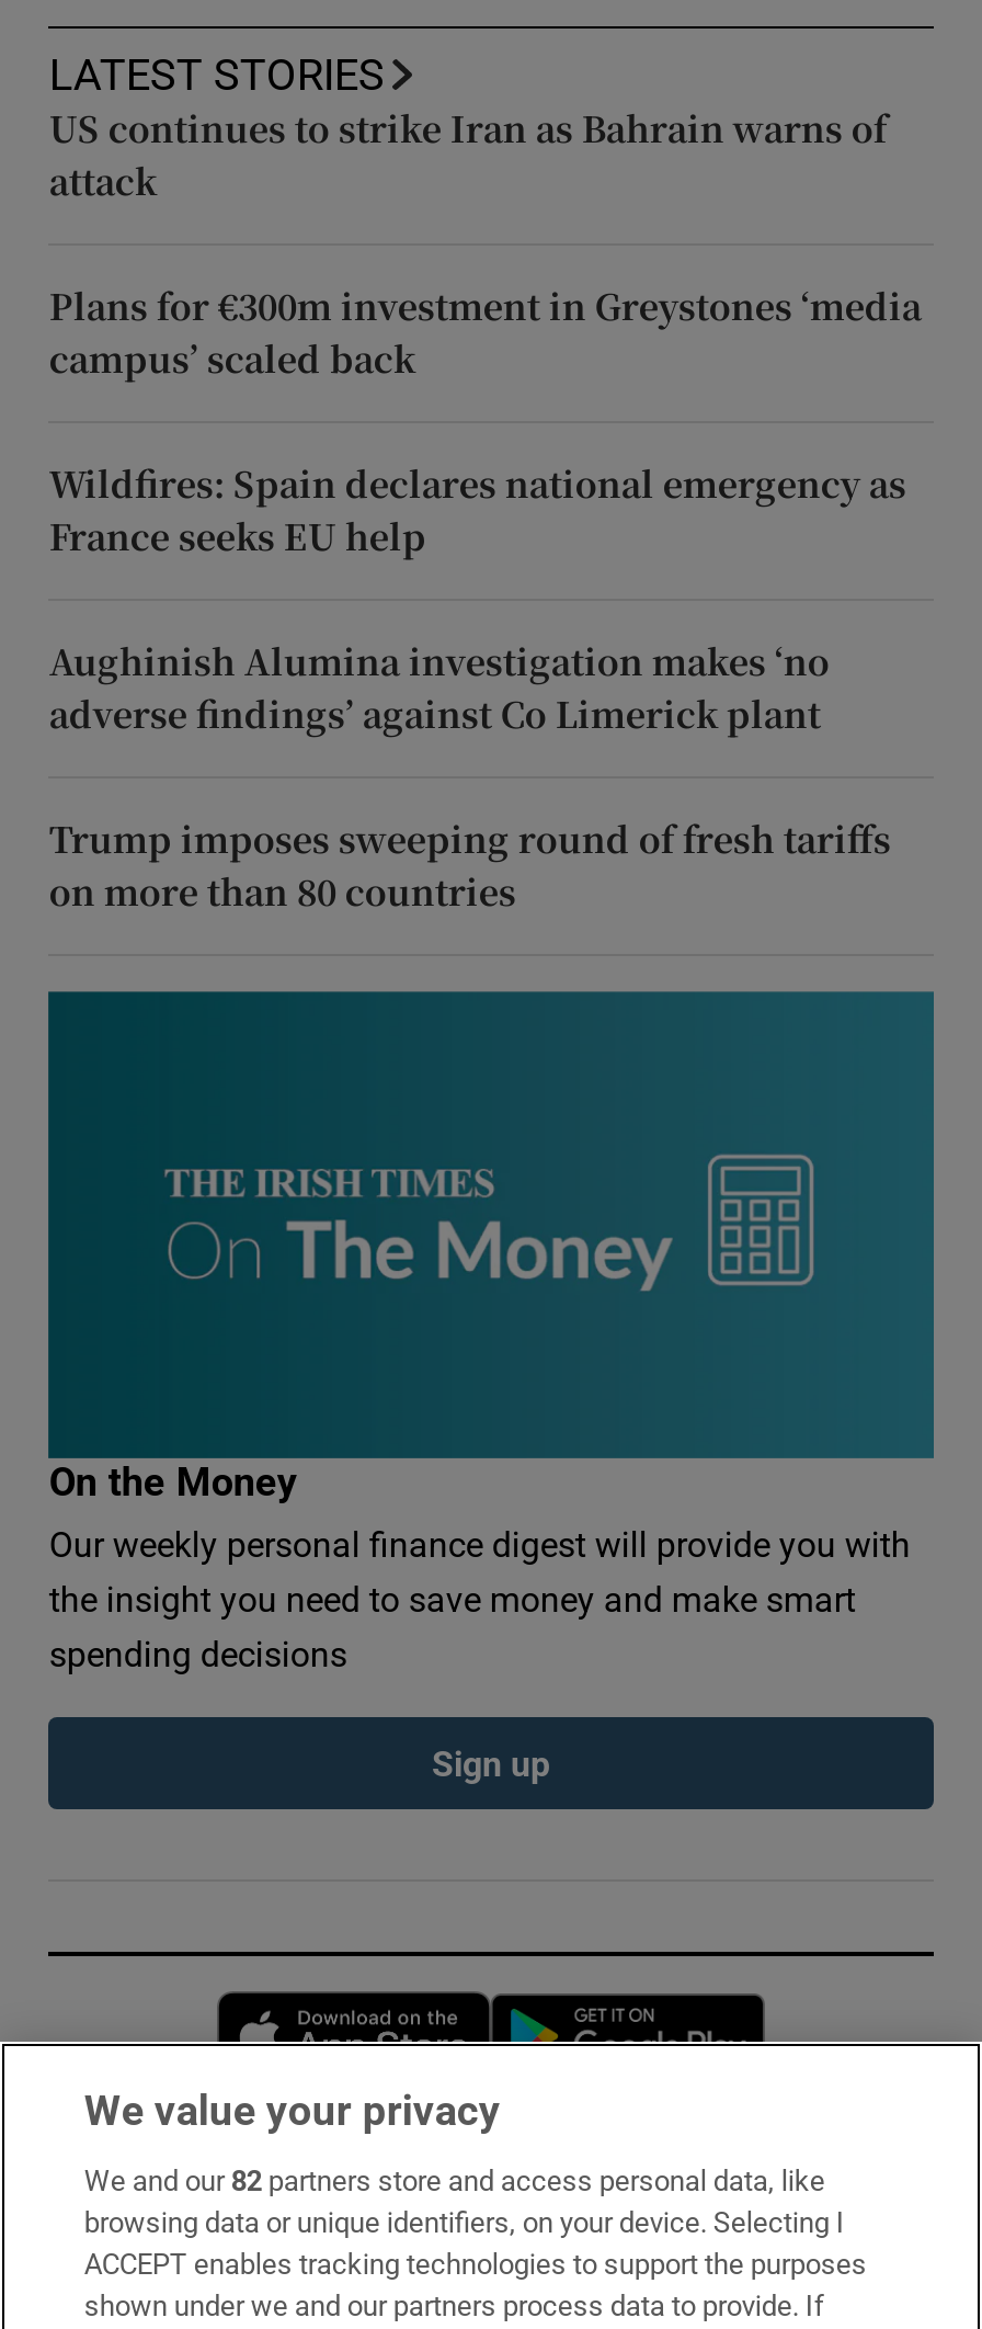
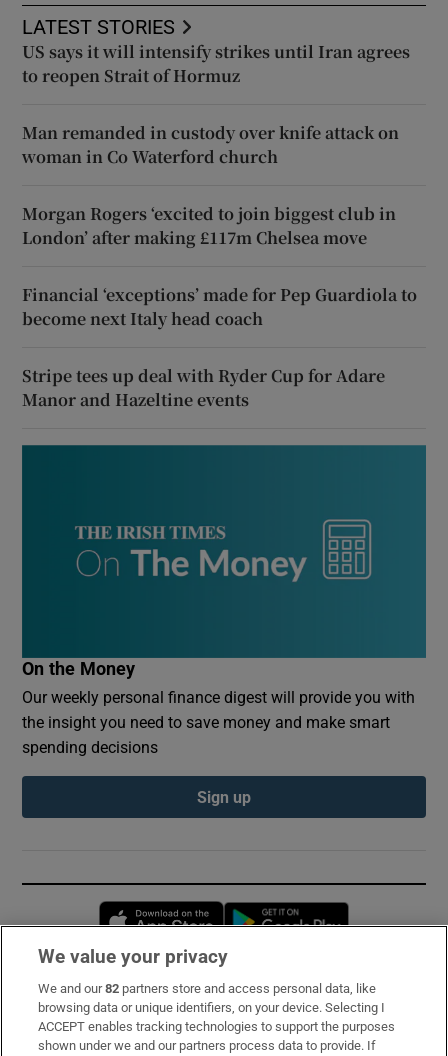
[49,104,886,207] US continues to strike Iran as Bahrain warns of | attack -> [22,40,410,87] US says it will intensify strikes until Iran agrees | to reopen Strait of Hormuz
[49,282,922,385] Plans for €300m investment in Greystones ‘media | campus’ scaled back -> [22,121,399,168] Man remanded in custody over knife attack on | woman in Co Waterford church
[49,459,906,562] Wildfires: Spain declares national emergency as | France seeks EU help -> [22,202,396,249] Morgan Rogers ‘excited to join biggest club in | London’ after making £117m Chelsea move
[49,637,829,740] Aughinish Alumina investigation makes ‘no | adverse findings’ against Co Limerick plant -> [22,283,417,330] Financial ‘exceptions’ made for Pep Guardiola to | become next Italy head coach
[49,814,891,918] Trump imposes sweeping round of fresh tariffs | on more than 80 countries -> [22,364,385,411] Stripe tees up deal with Ryder Cup for Adare | Manor and Hazeltine events

